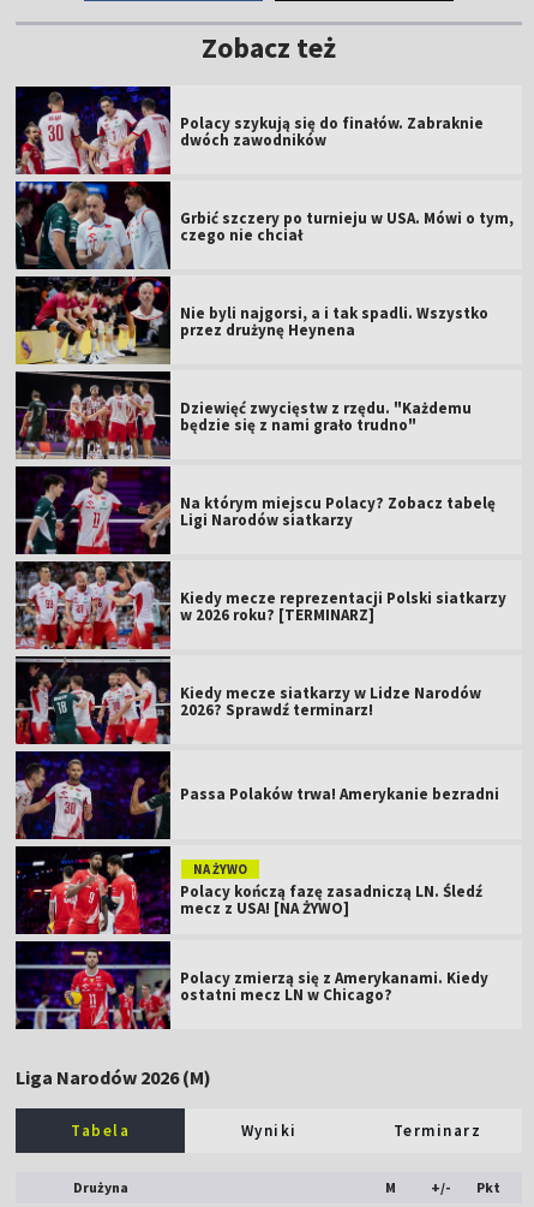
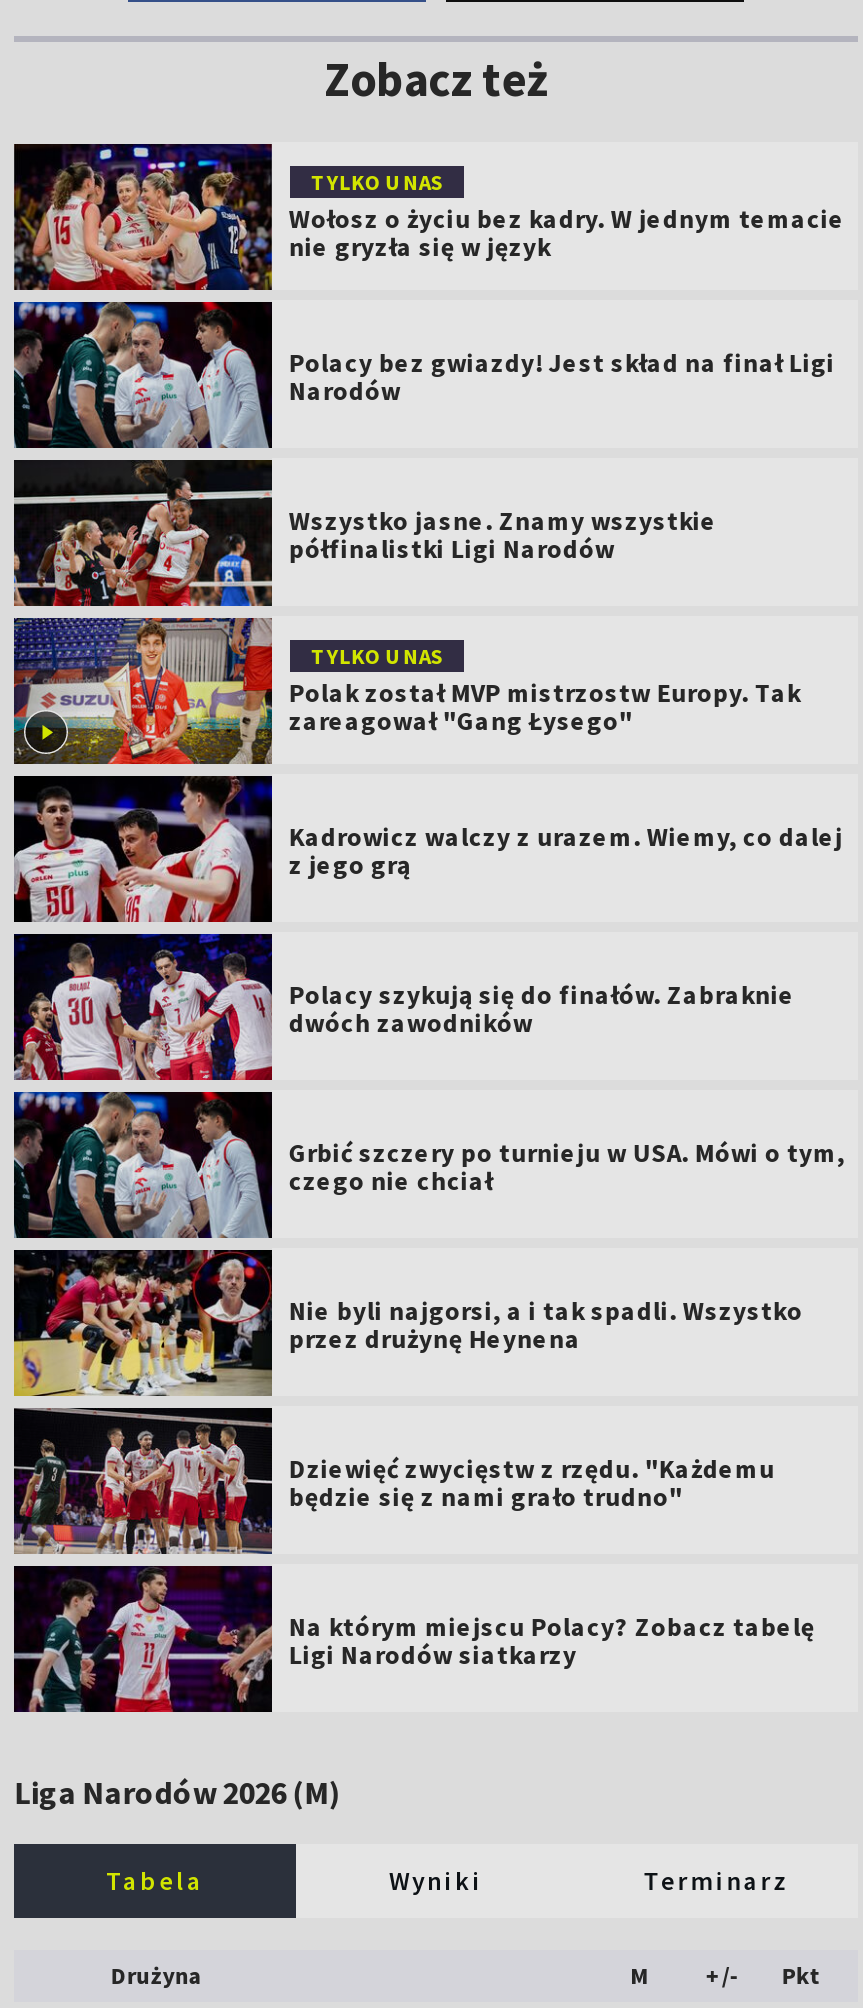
none -> [12,460,843,924] [image] | Wszystko jasne. Znamy wszystkie | półfinalistki Ligi Narodów | TYLKO U NAS | Polak został MVP mistrzostw Europy. Tak | zareagował "Gang Łysego" | Kadrowicz walczy z urazem. Wiemy, co dalej | z jego grą
none -> [14,144,845,409] [image] | TYLKO U NAS | Wołosz o życiu bez kadry. W jednym temacie | nie gryzła się w język | Polacy bez gwiazdy! Jest skład na finał Ligi | Narodów
moved [180,113,514,531] -> [289,979,845,1673]: Polacy szykują się do finałów. Zabraknie | dwóch zawodników | Grbić szczery po turnieju w USA. Mówi o tym, | ... | Na którym miejscu Polacy? Zobacz tabelę | Ligi Narodów siatkarzy
[14,560,507,1030] [image] | Kiedy mecze reprezentacji Polski siatkarzy | w 2026 roku? [TERMINARZ] -> none
[180,683,482,720] Kiedy mecze siatkarzy w Lidze Narodów | 2026? Sprawdź terminarz! -> none
[180,784,500,805] Passa Polaków trwa! Amerykanie bezradni -> none
[180,861,489,1005] NA ŻYWO | Polacy kończą fazę zasadniczą LN. Śledź | mecz z USA! [NA ŻYWO] | Polacy zmierzą się z Amerykanami. Kiedy | ostatni mecz LN w Chicago? -> none

